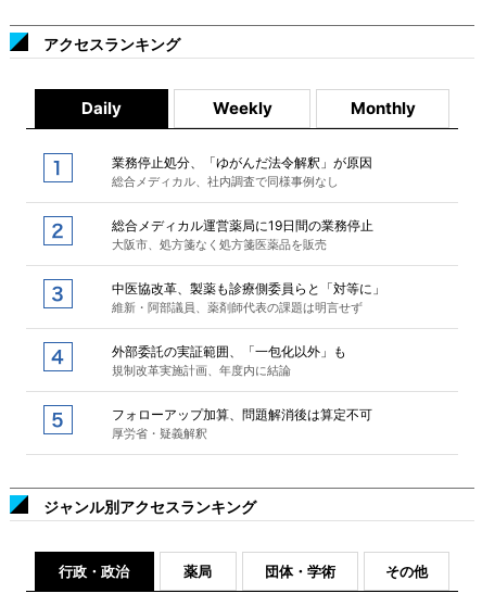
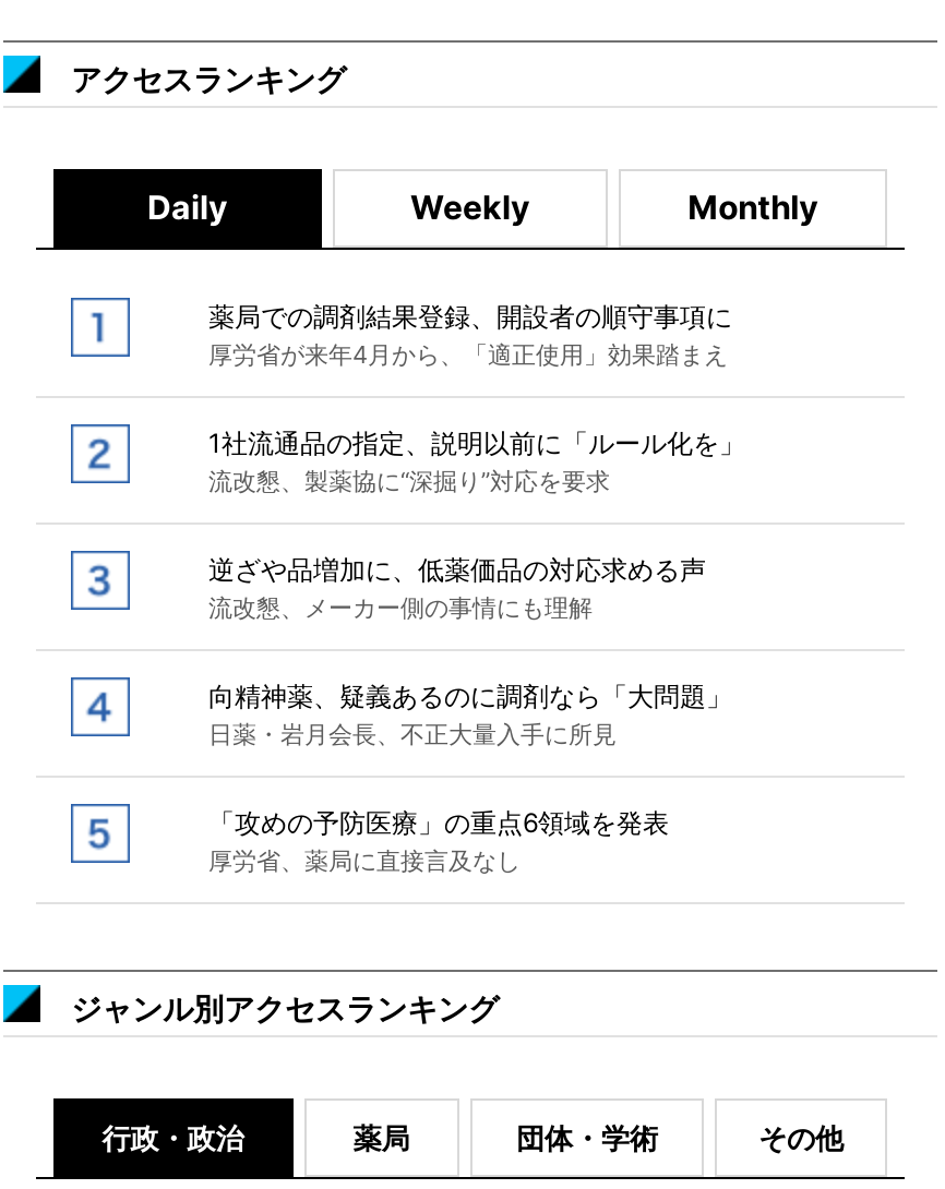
[112,154,372,189] 業務停止処分、「ゆがんだ法令解釈」が原因 | 総合メディカル、社内調査で同様事例なし -> [208,300,732,370] 薬局での調剤結果登録、開設者の順守事項に | 厚労省が来年4月から、「適正使用」効果踏まえ
[112,217,373,252] 総合メディカル運営薬局に19日間の業務停止 | 大阪市、処方箋なく処方箋医薬品を販売 -> [208,427,745,496] 1社流通品の指定、説明以前に「ルール化を」 | 流改懇、製薬協に“深掘り”対応を要求
[112,280,385,315] 中医協改革、製薬も診療側委員らと「対等に」 | 維新・阿部議員、薬剤師代表の課題は明言せず -> [208,553,706,623] 逆ざや品増加に、低薬価品の対応求める声 | 流改懇、メーカー側の事情にも理解
[112,343,346,378] 外部委託の実証範囲、「一包化以外」も | 規制改革実施計画、年度内に結論 -> [208,680,732,749] 向精神薬、疑義あるのに調剤なら「大問題」 | 日薬・岩月会長、不正大量入手に所見
[112,406,372,441] フォローアップ加算、問題解消後は算定不可 | 厚労省・疑義解釈 -> [208,806,669,876] 「攻めの予防医療」の重点6領域を発表 | 厚労省、薬局に直接言及なし

